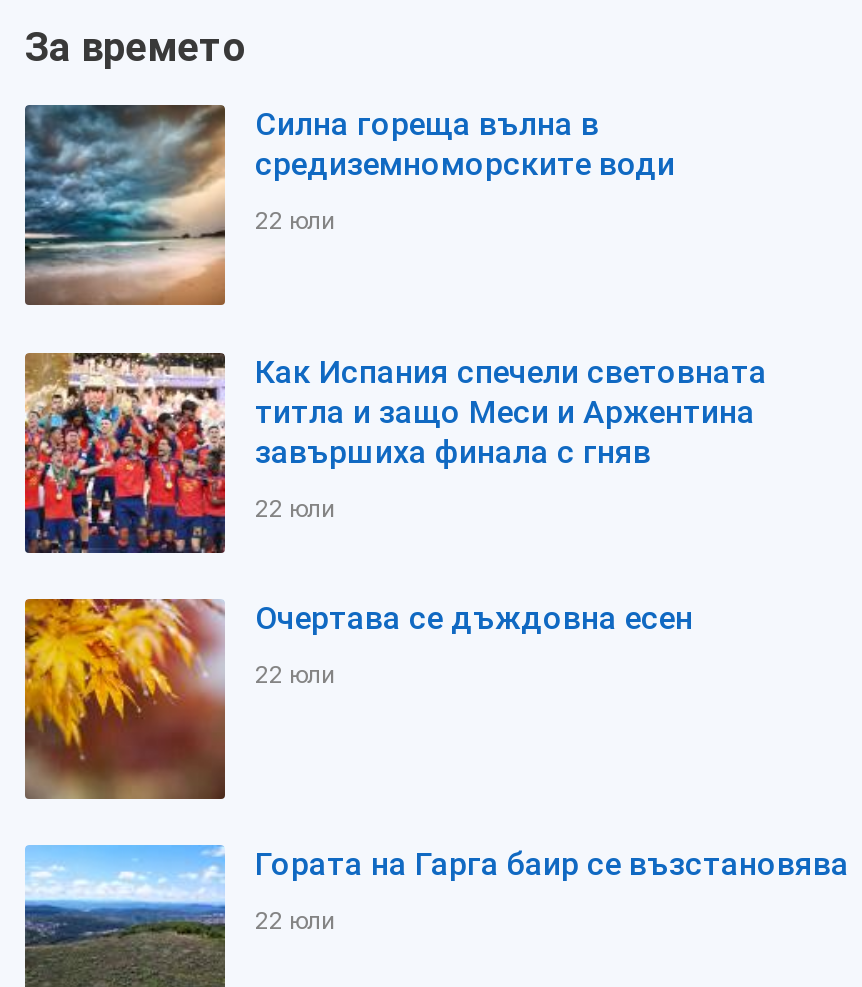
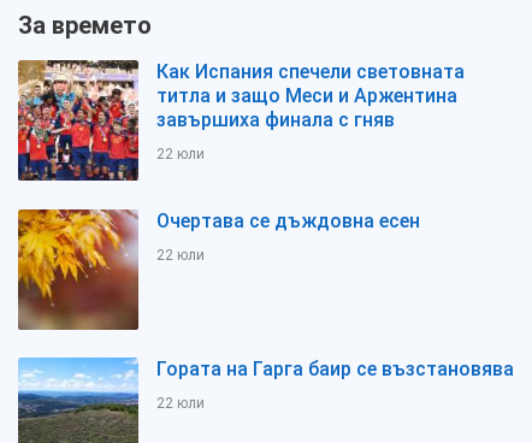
[23,103,675,307] [image] | Силна гореща вълна в | средиземноморските води | 22 юли -> none

